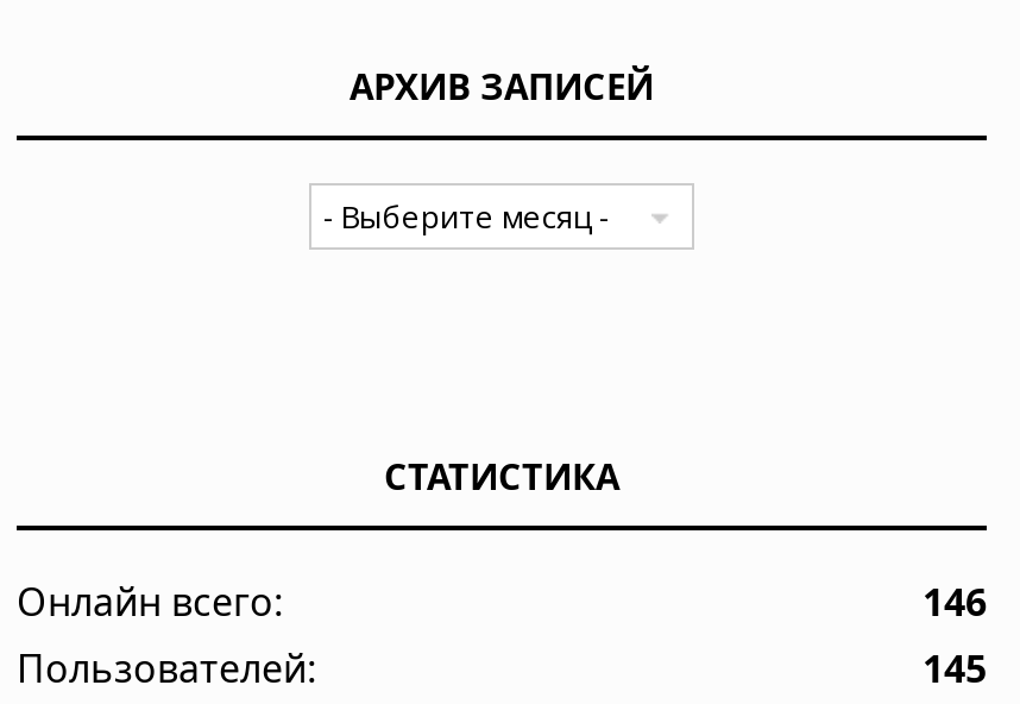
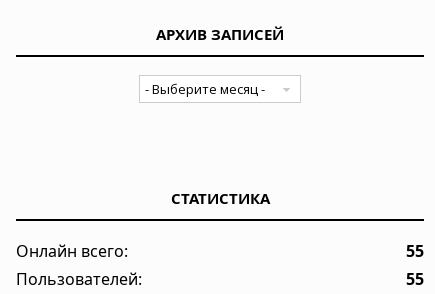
[923,576,987,628] 146 -> [406,240,424,262] 55
[923,642,987,695] 145 -> [406,268,424,290] 55

